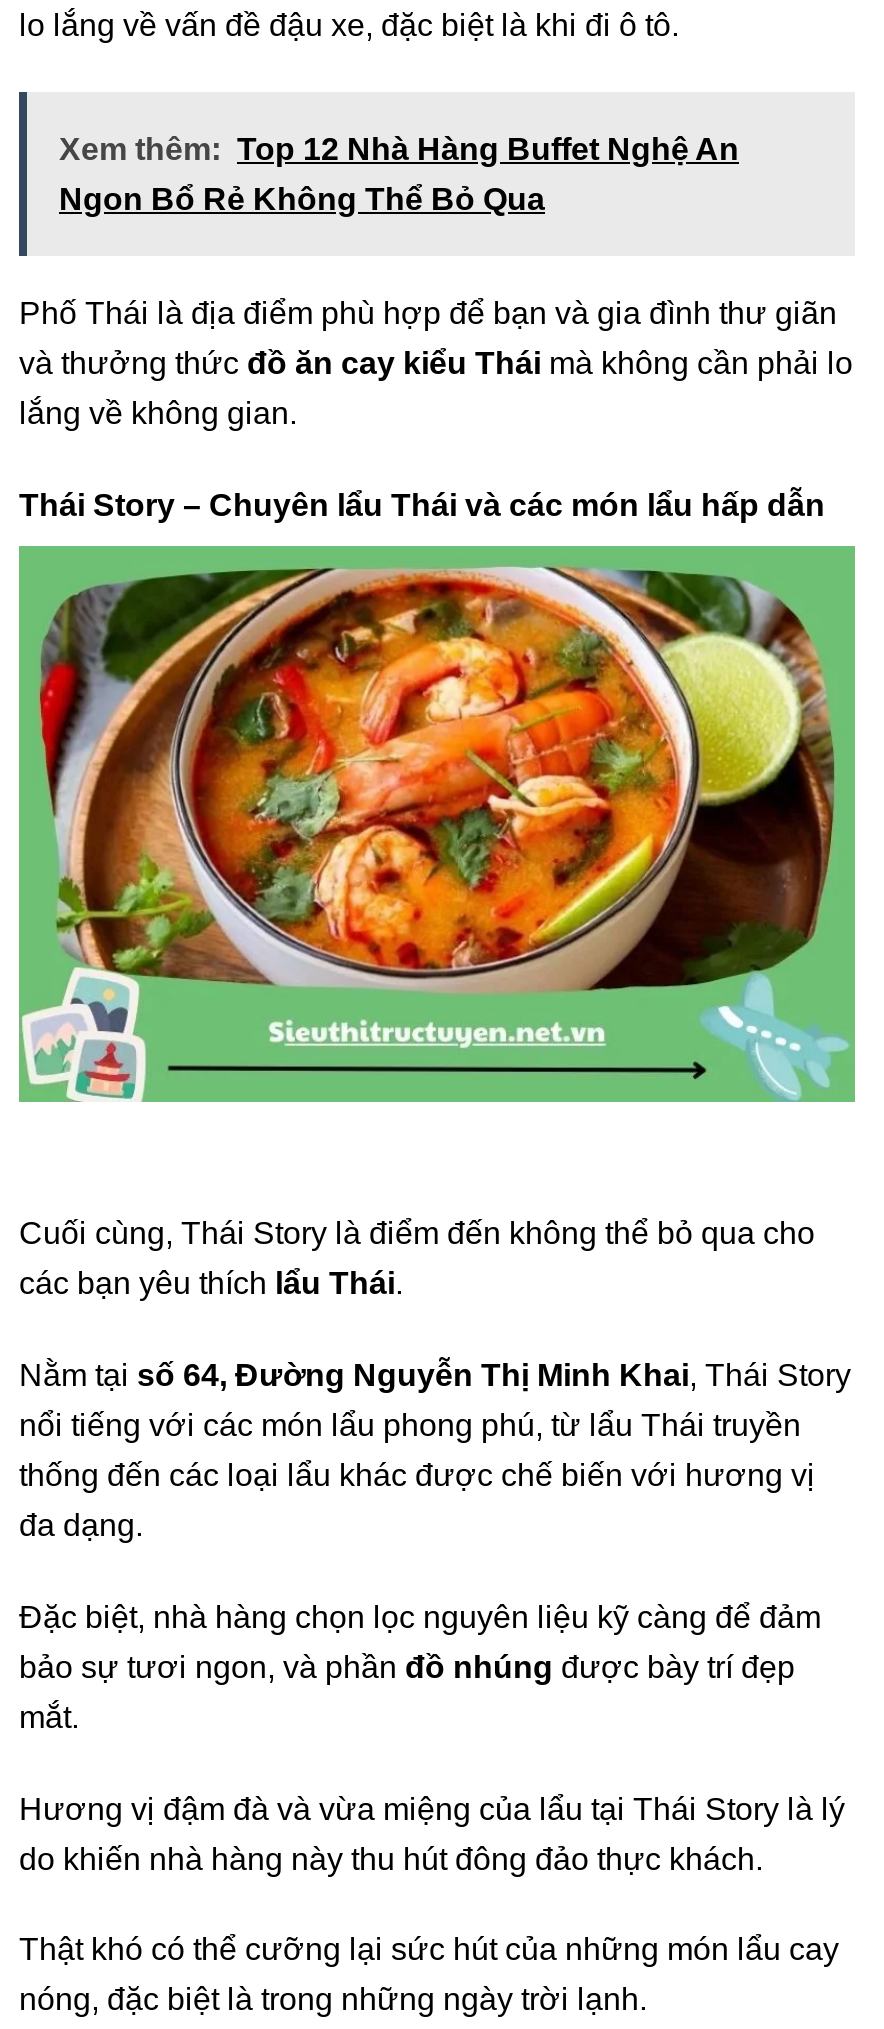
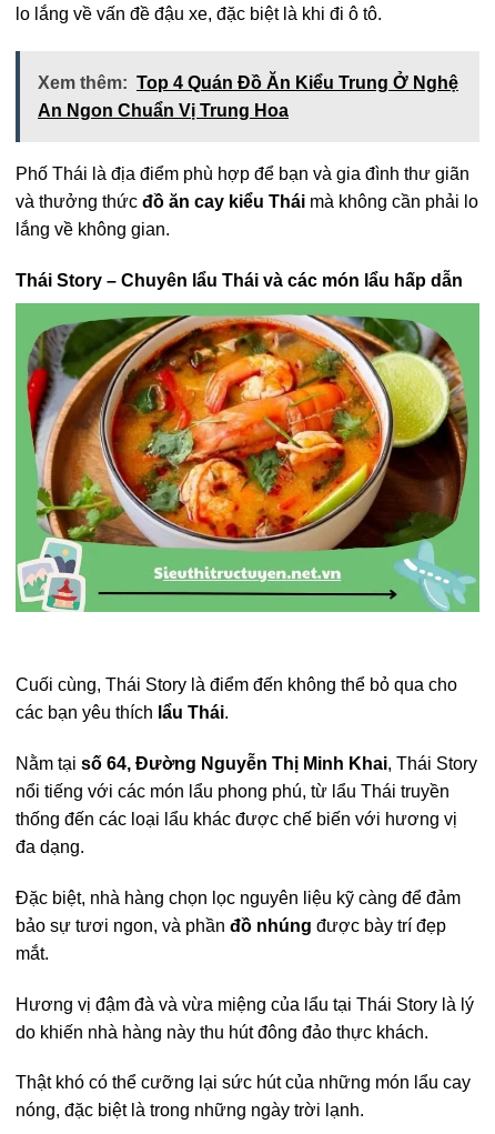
[59,132,739,166] Xem thêm: Top 12 Nhà Hàng Buffet Nghệ An -> [38,74,458,92] Xem thêm: Top 4 Quán Đồ Ăn Kiểu Trung Ở Nghệ
[59,182,545,216] Ngon Bổ Rẻ Không Thể Bỏ Qua -> [38,101,289,120] An Ngon Chuẩn Vị Trung Hoa

